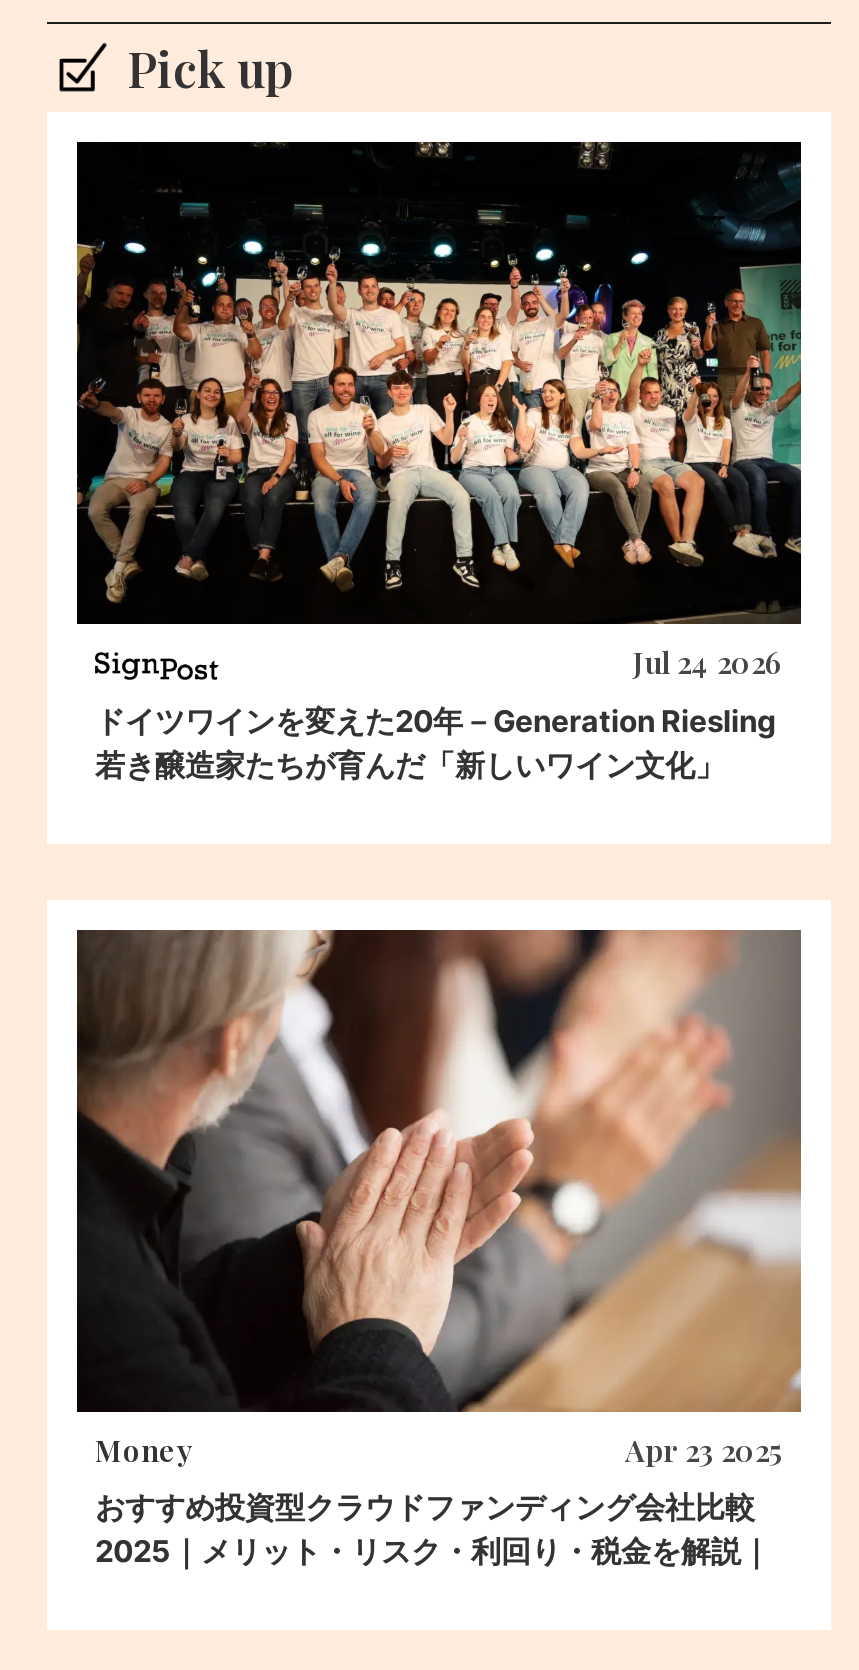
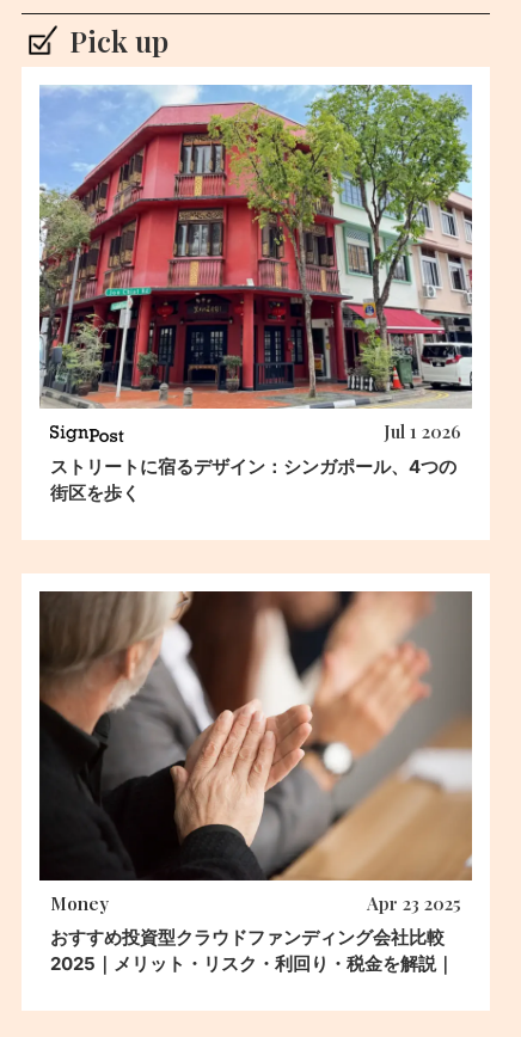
[75,140,803,681] [image] | Jul 24 2026 -> [38,84,472,443] [image] | Jul 1 2026
[95,702,777,784] ドイツワインを変えた20年－Generation Riesling | 若き醸造家たちが育んだ「新しいワイン文化」 -> [50,456,456,505] ストリートに宿るデザイン：シンガポール、4つの | 街区を歩く

